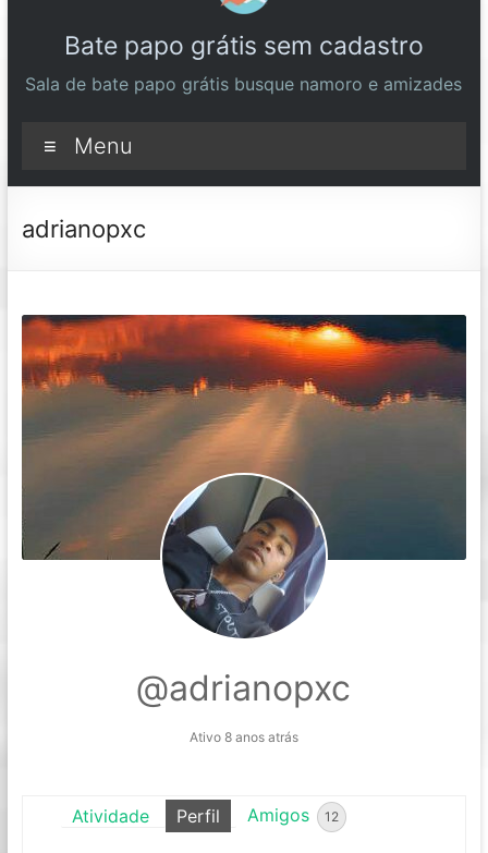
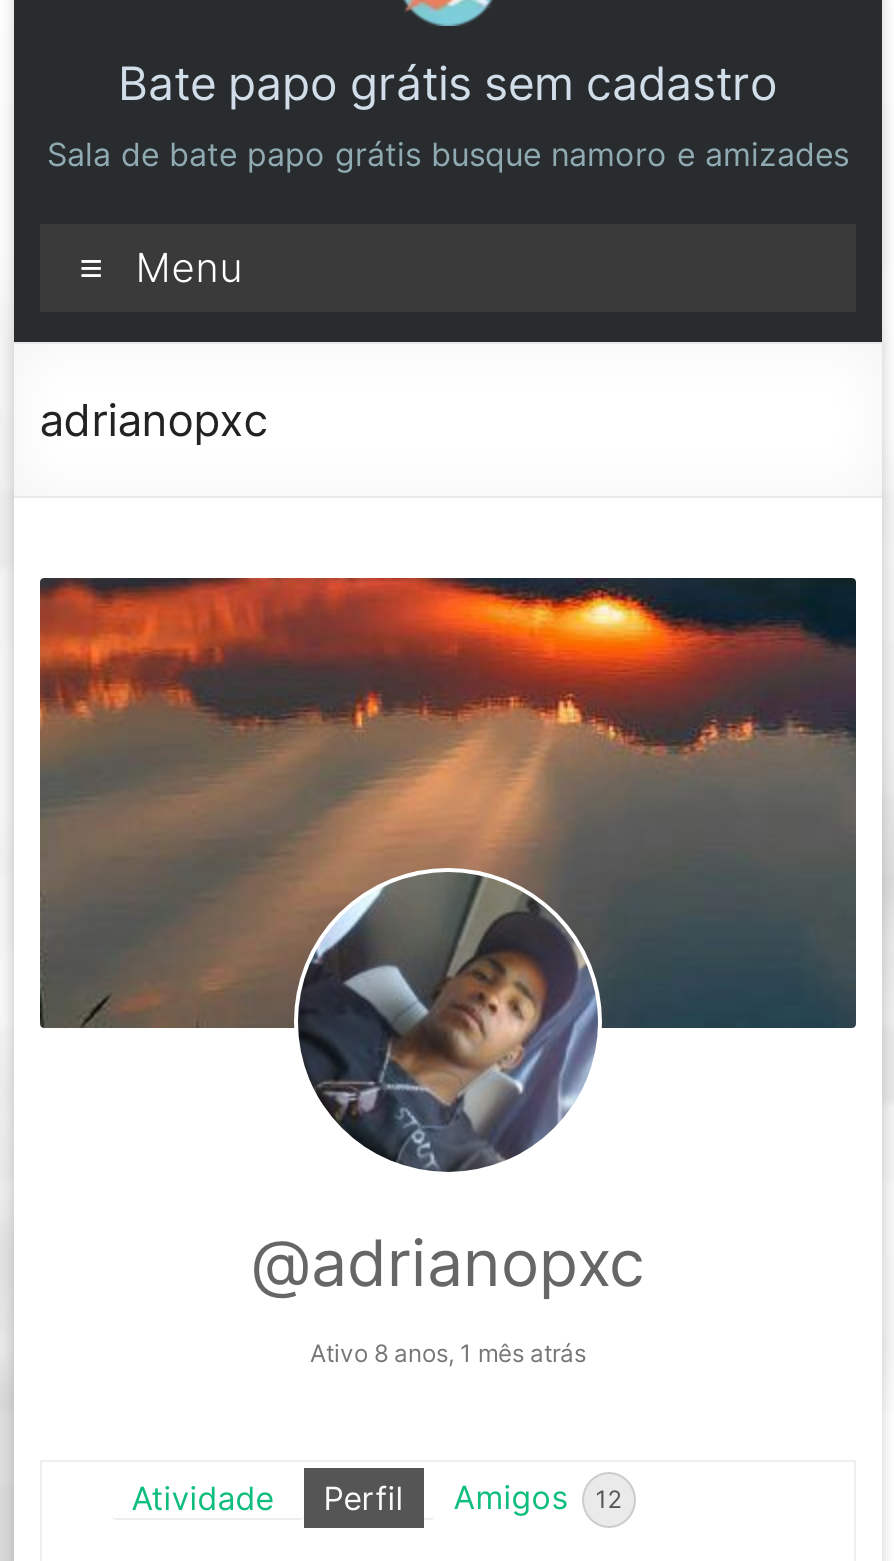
[190,729,298,746] Ativo 8 anos atrás -> [310,1339,586,1369] Ativo 8 anos, 1 mês atrás

